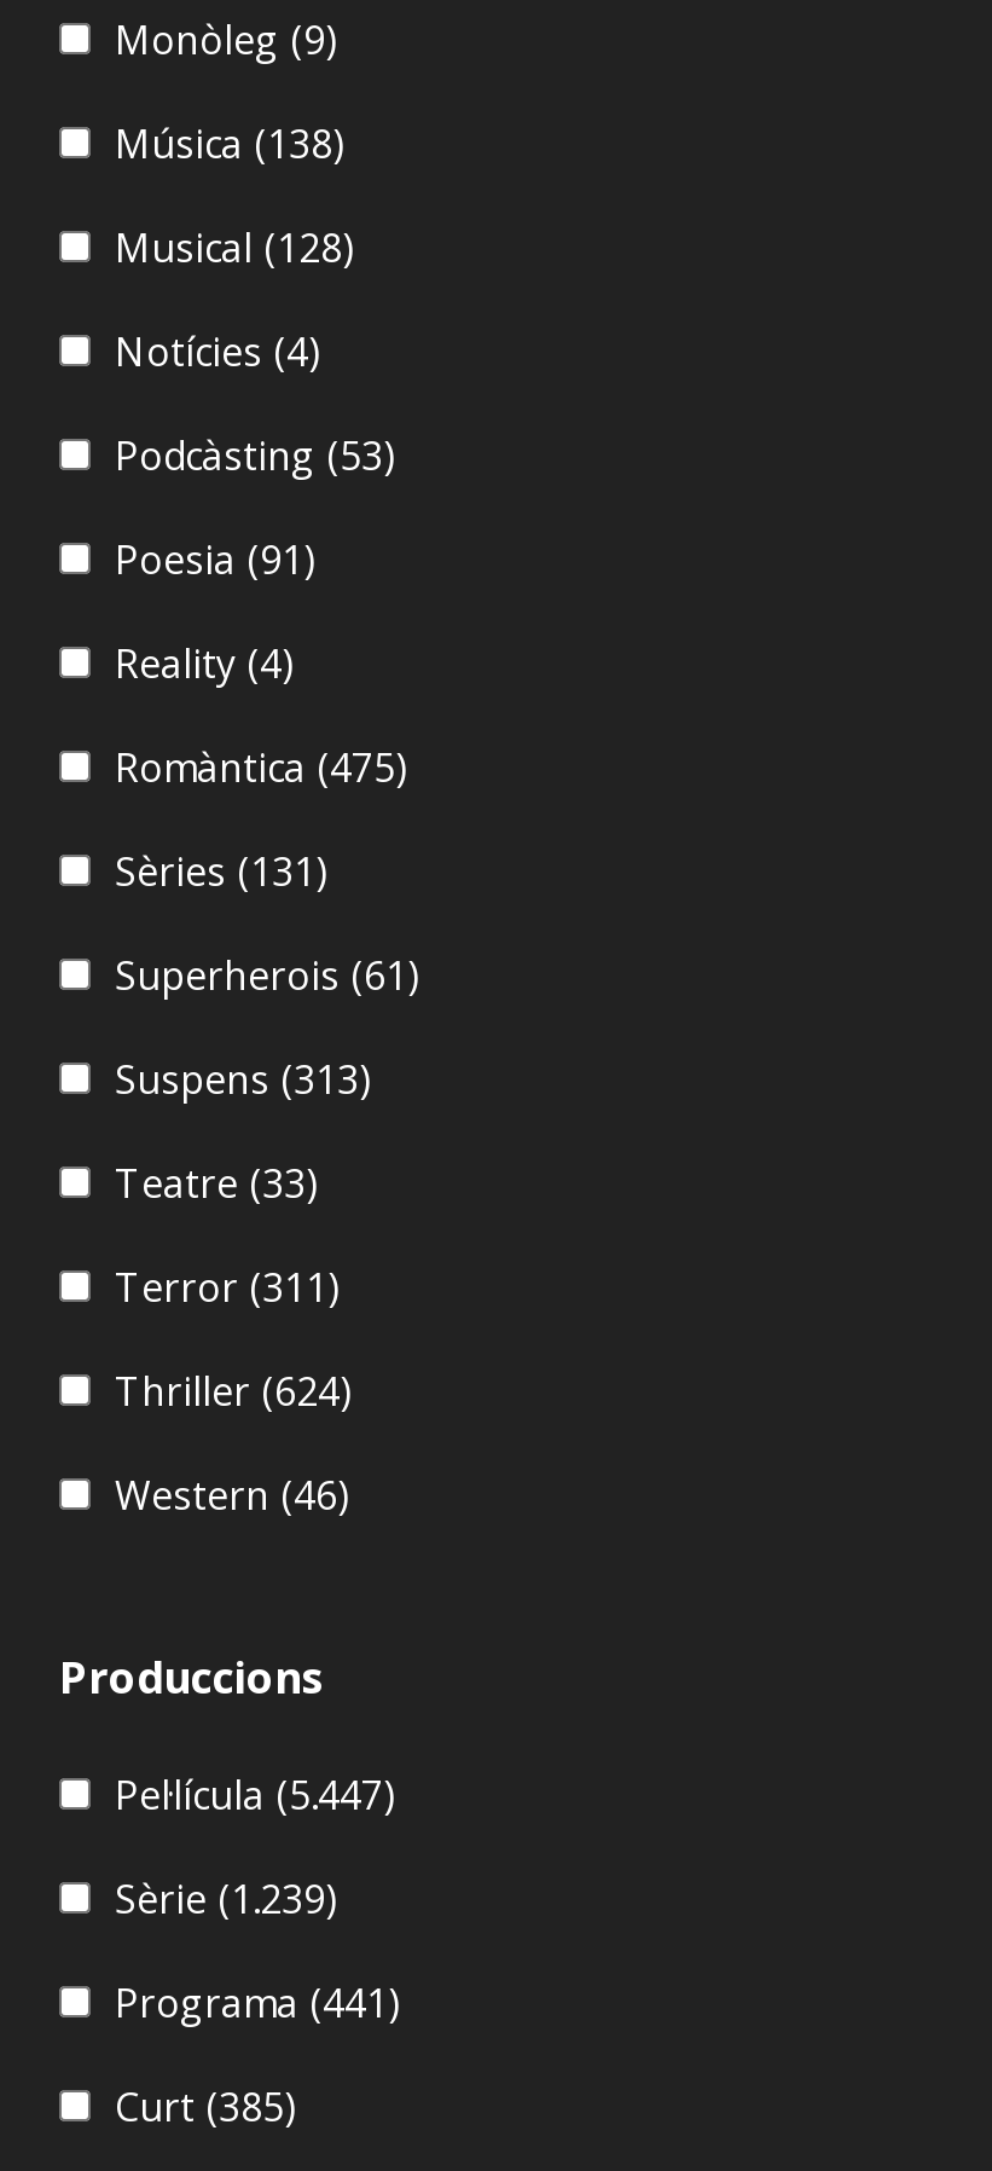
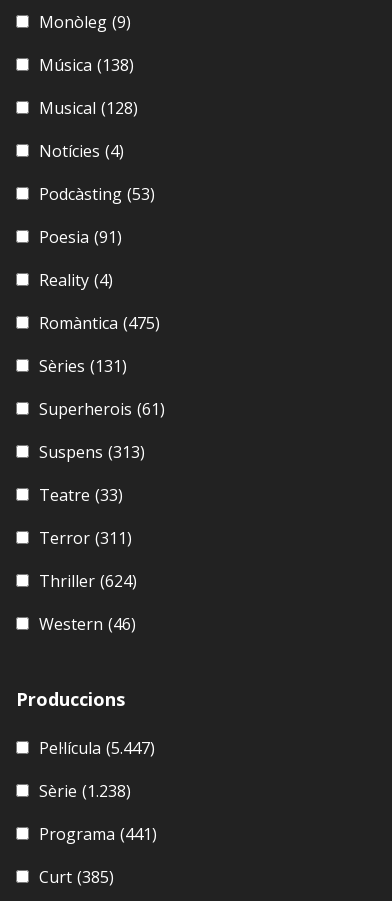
[115,1872,337,1926] Sèrie (1.239) -> [39,780,131,802] Sèrie (1.238)

